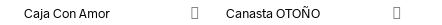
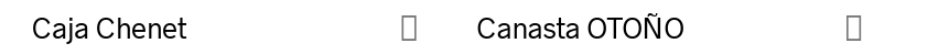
[24,5,110,21] Caja Con Amor -> [32,10,186,45] Caja Chenet

